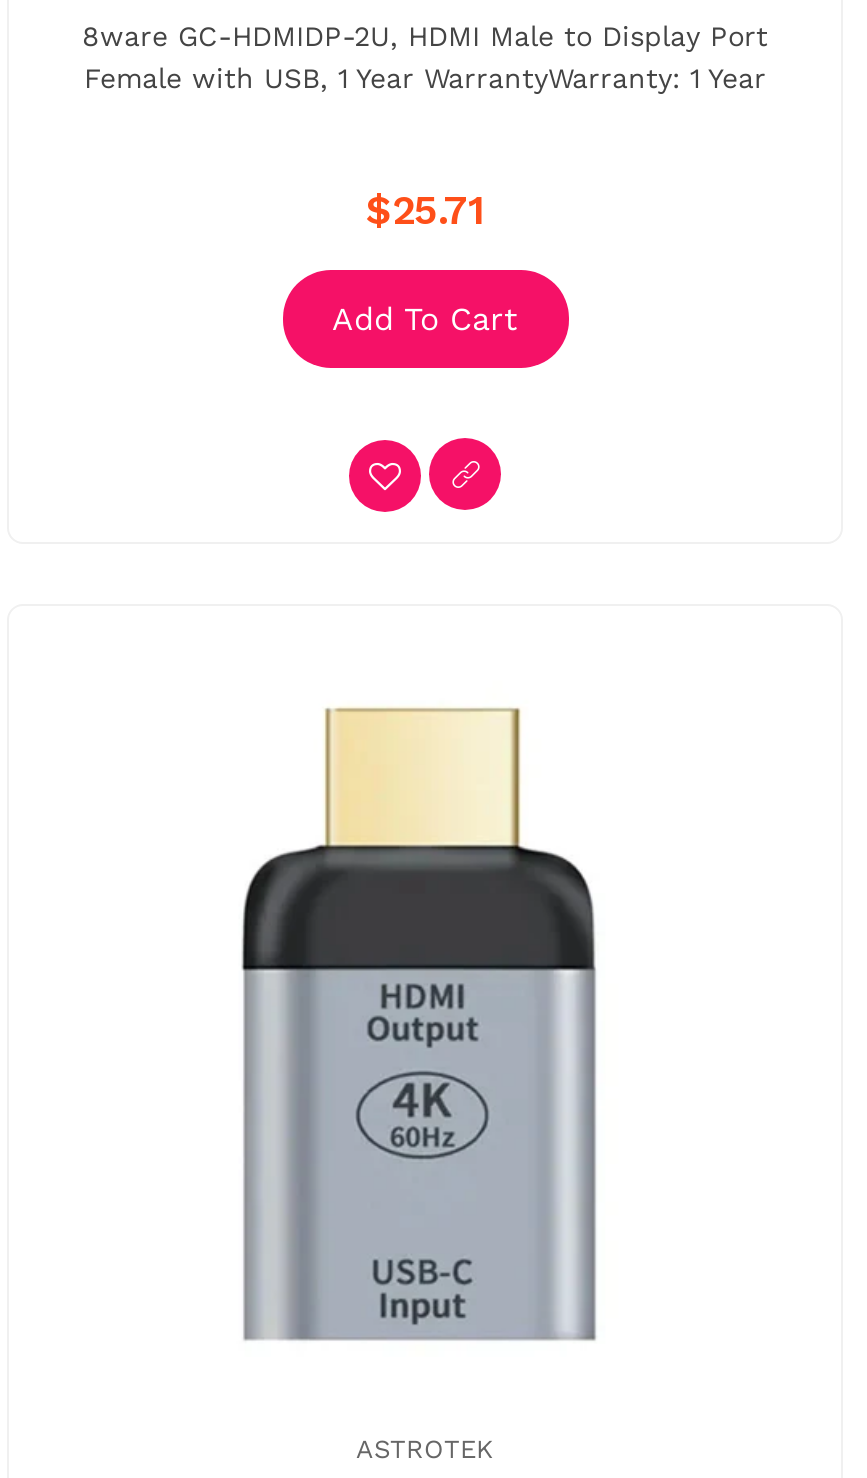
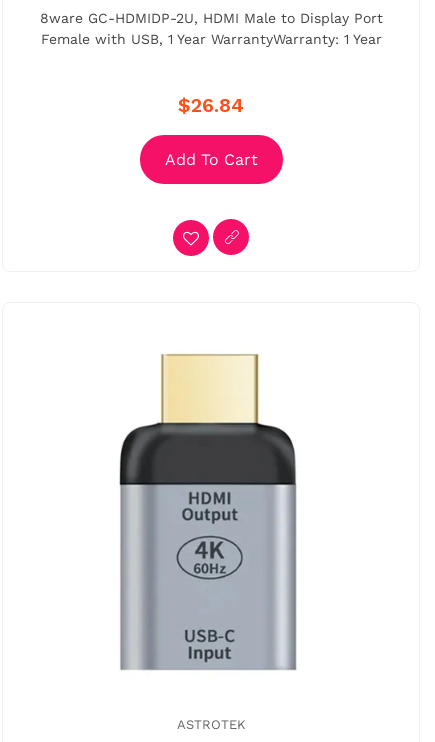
[366,186,484,234] $25.71 -> [178,93,244,117] $26.84

